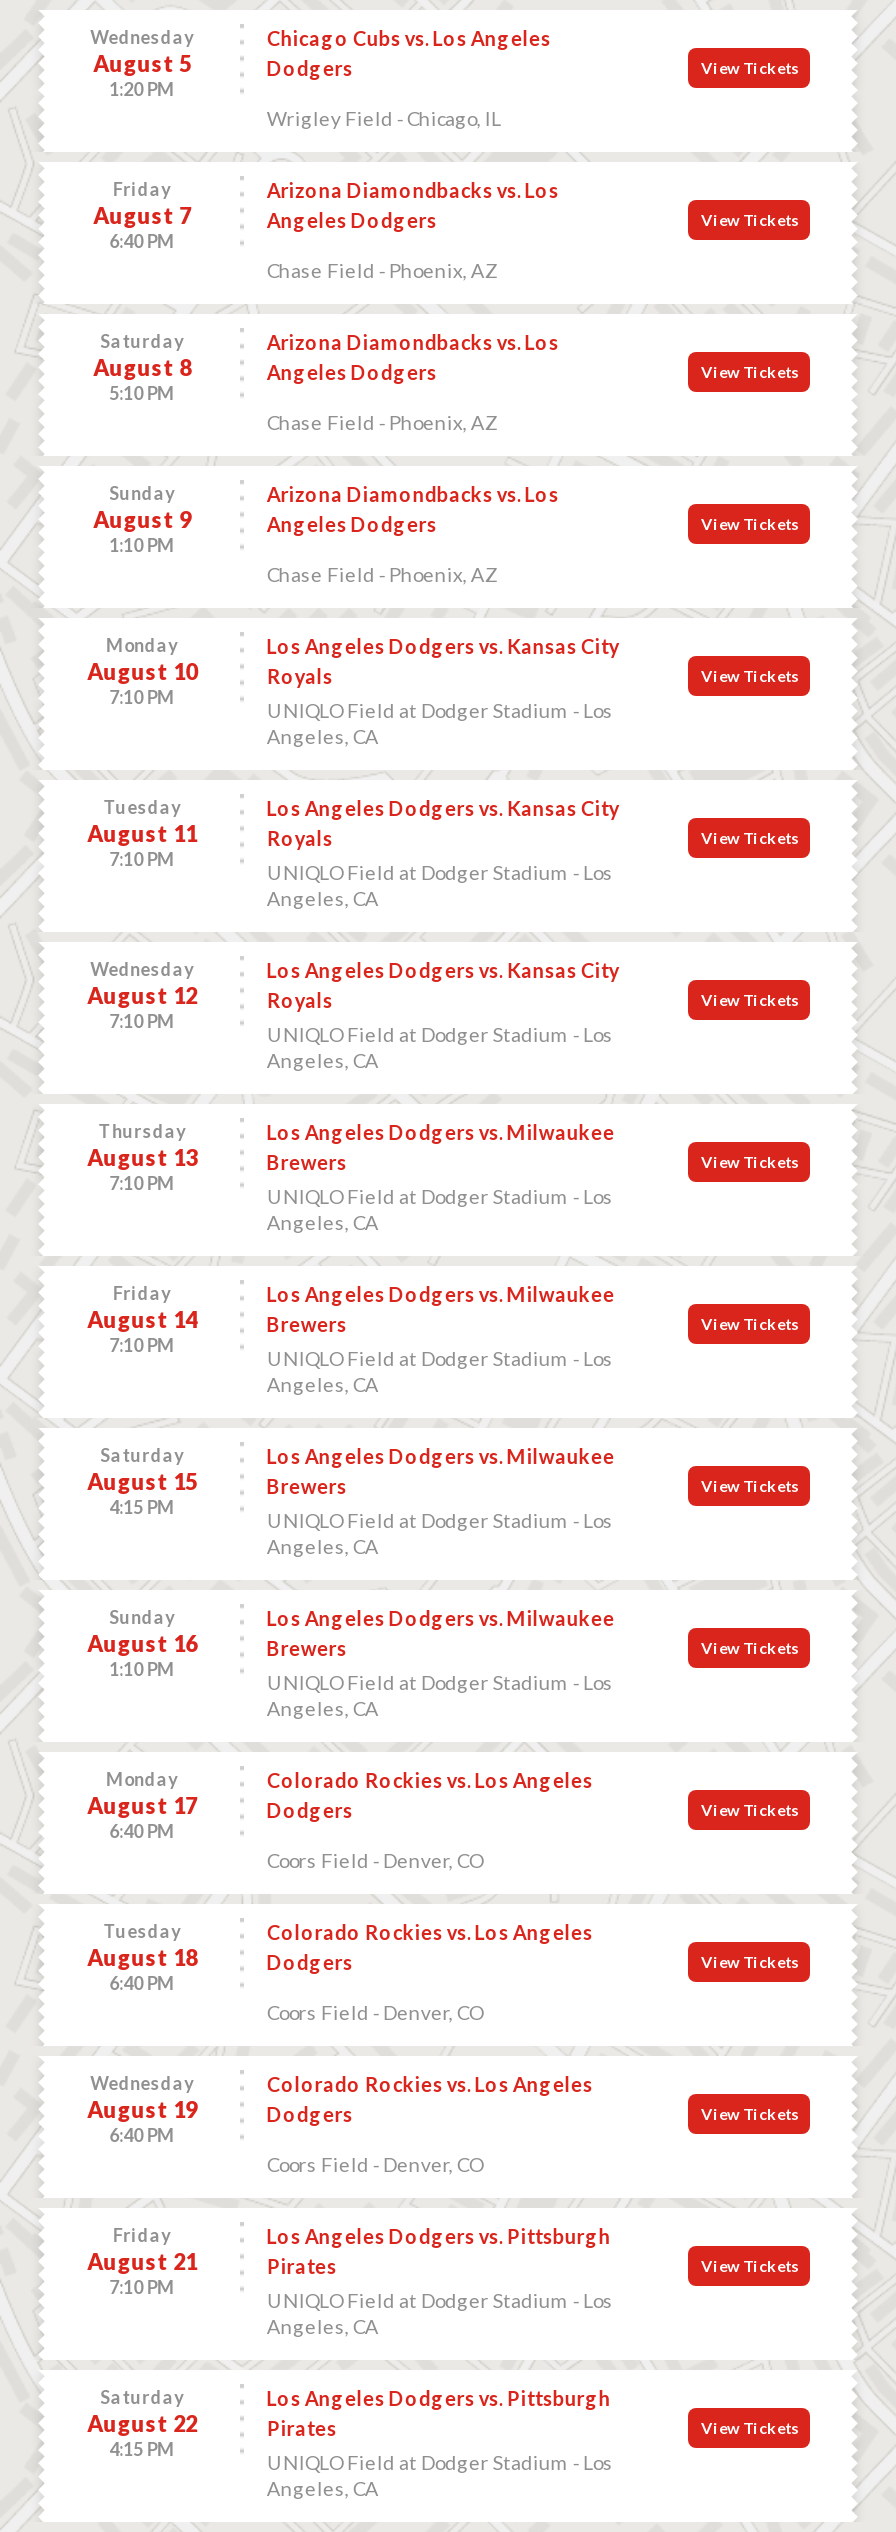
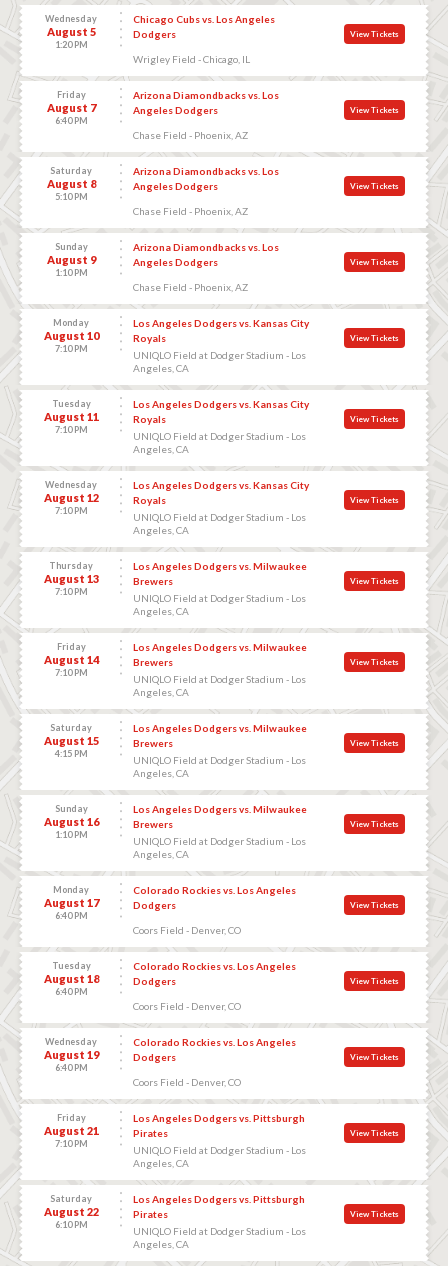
[109,2437,175,2459] 4:15 PM -> [55,1219,88,1230] 6:10 PM

